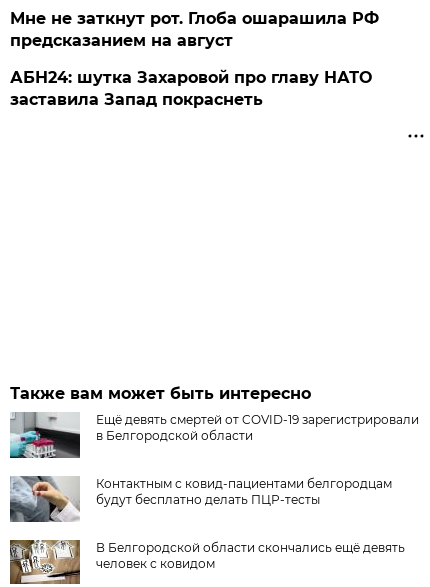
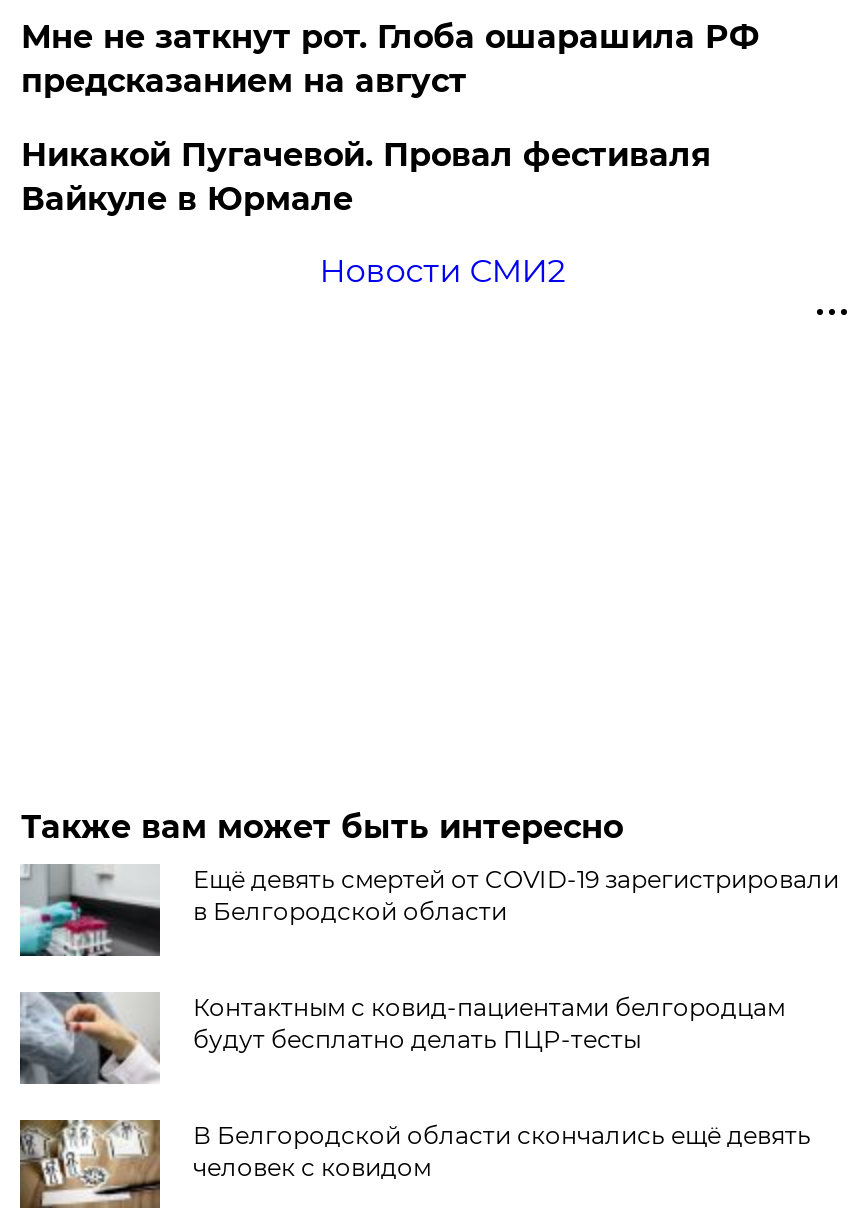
[10,68,372,109] АБН24: шутка Захаровой про главу НАТО | заставила Запад покраснеть -> [21,136,711,290] Никакой Пугачевой. Провал фестиваля | Вайкуле в Юрмале | Новости СМИ2

